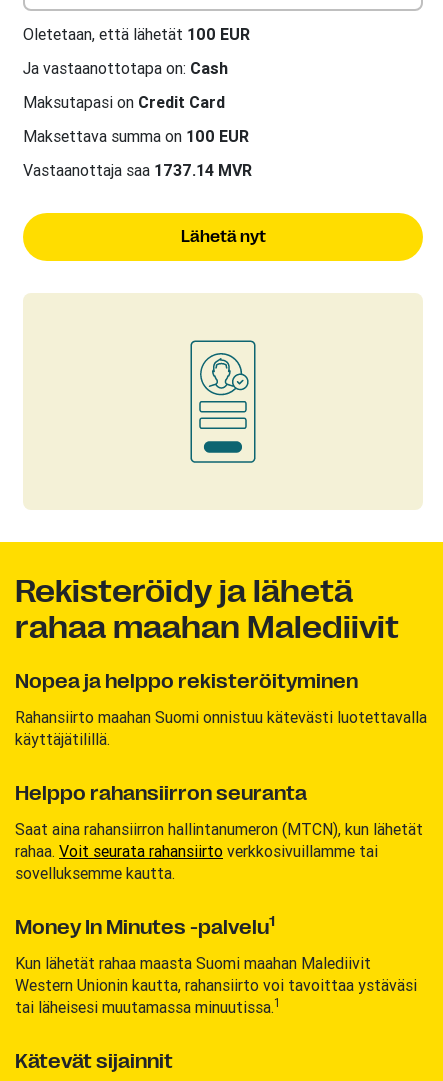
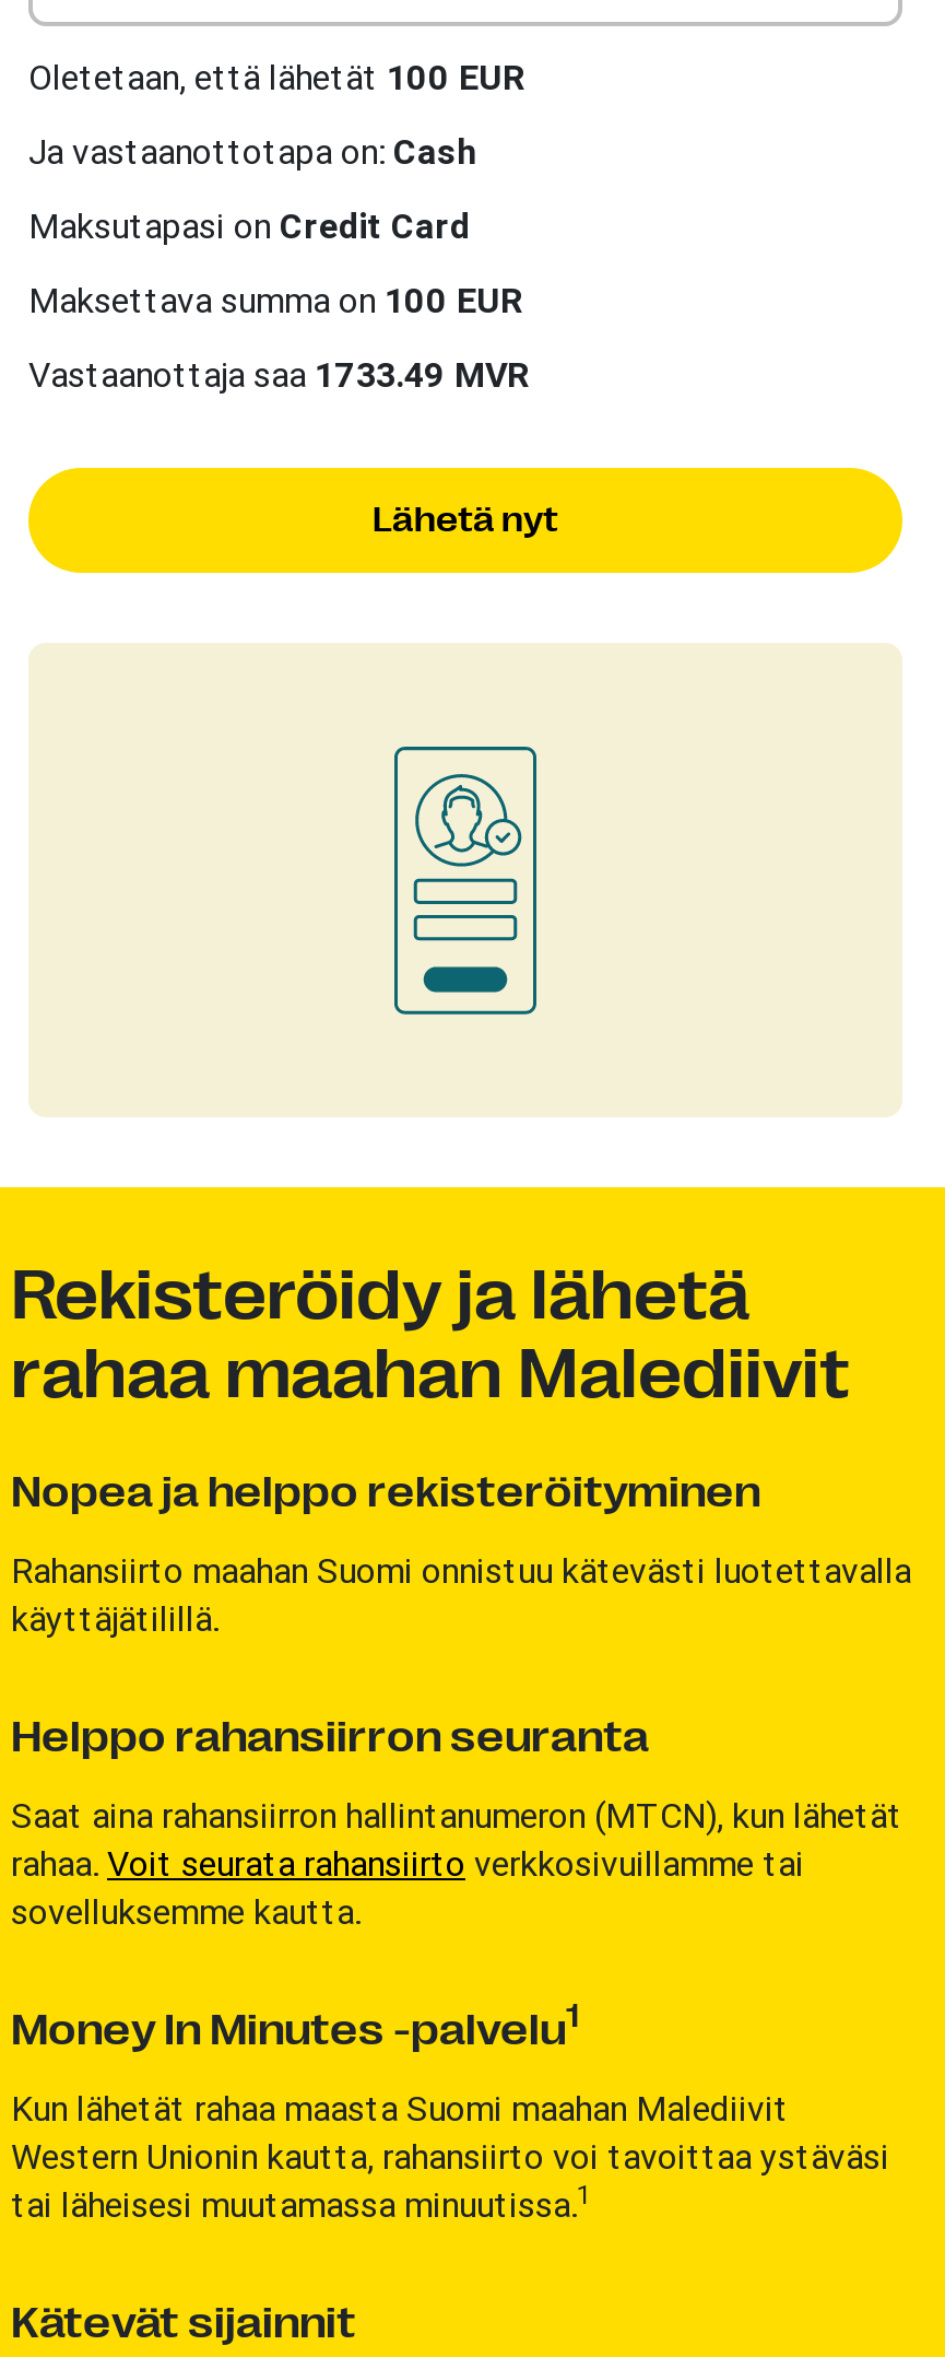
[23,160,252,180] Vastaanottaja saa 1737.14 MVR -> [28,352,529,396] Vastaanottaja saa 1733.49 MVR

